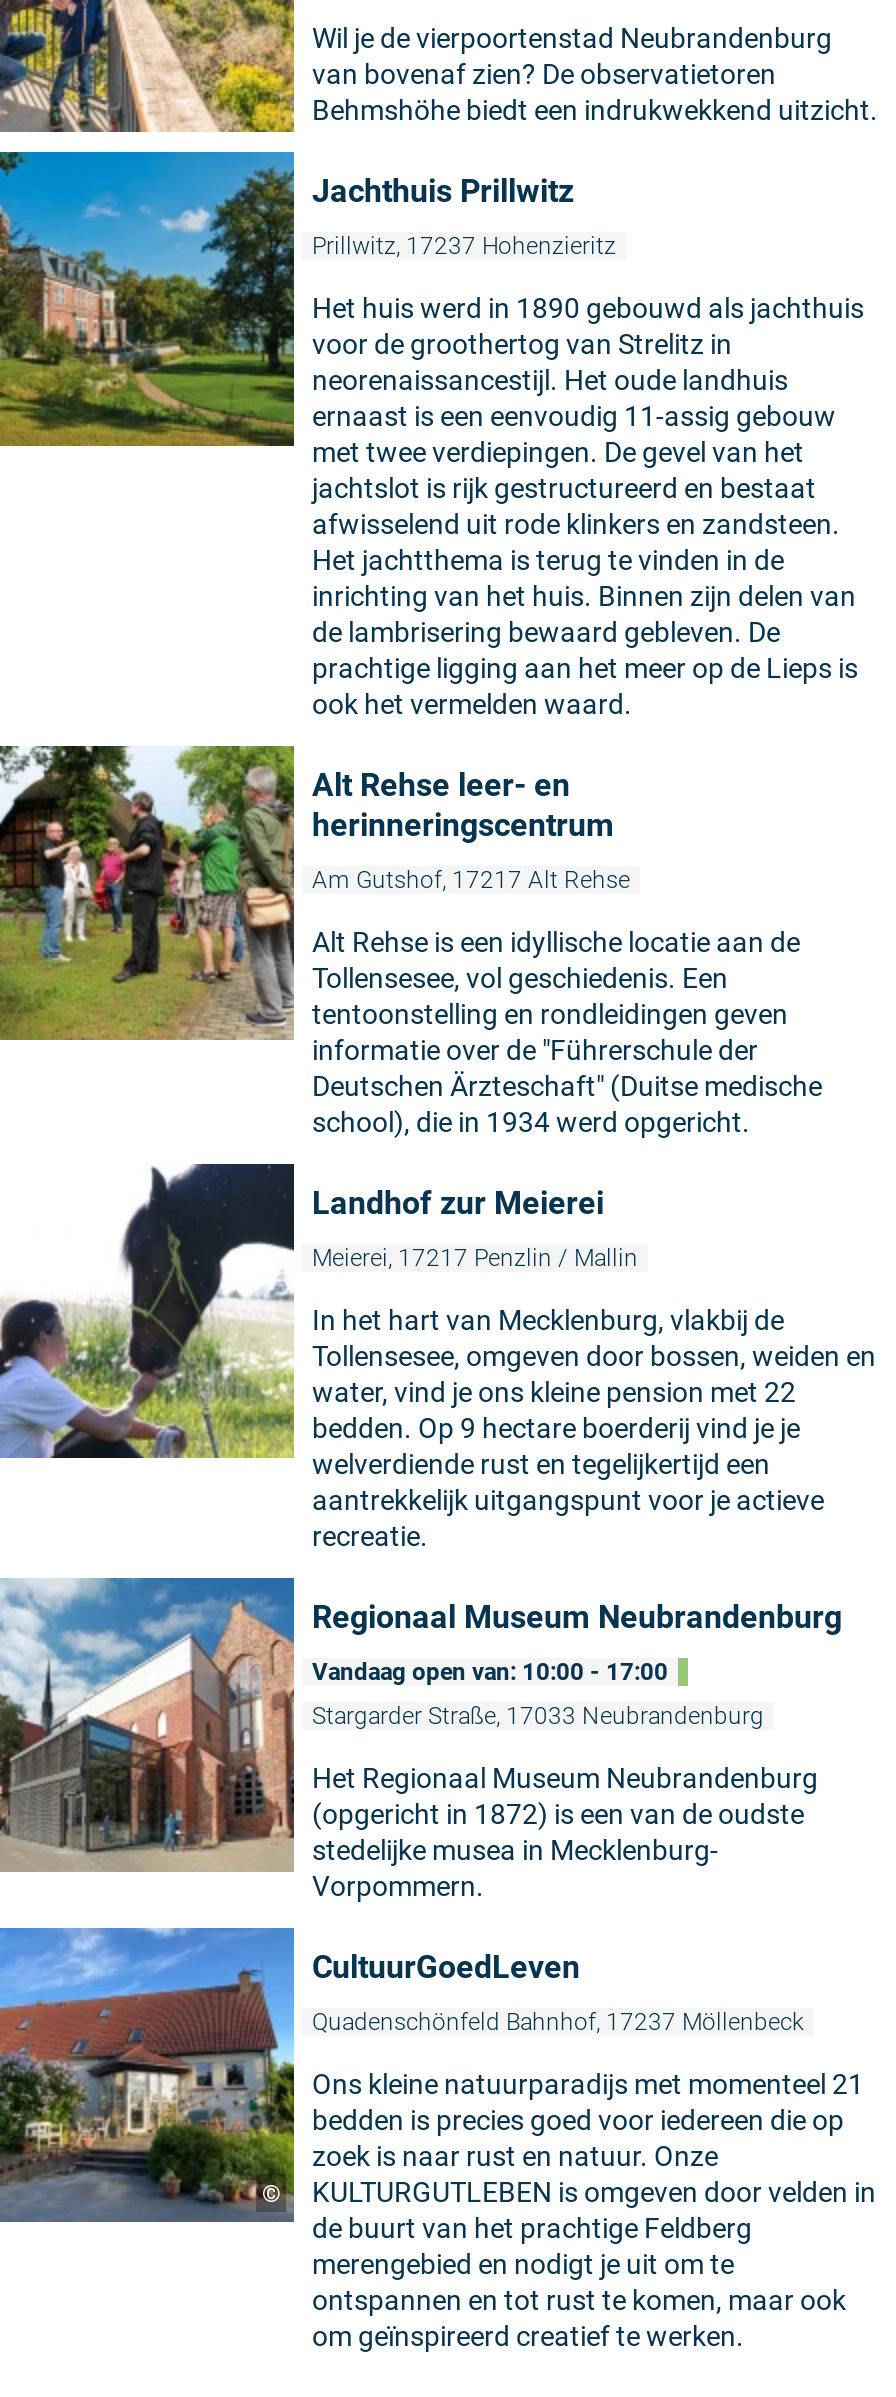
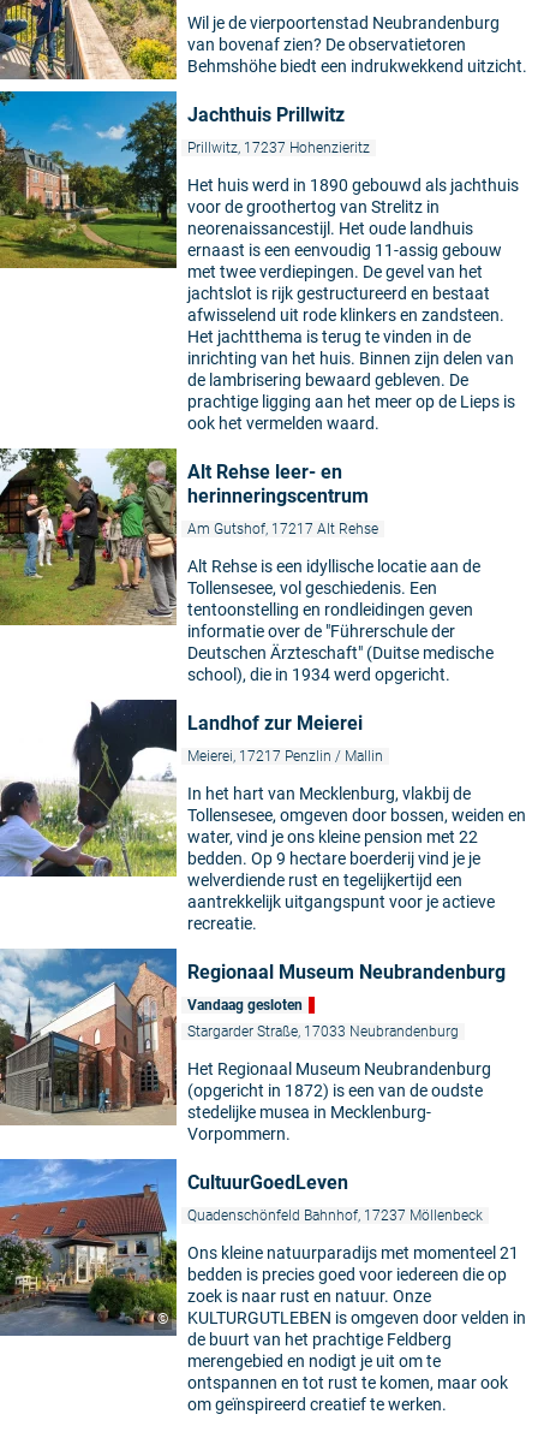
[312,1659,668,1687] Vandaag open van: 10:00 - 17:00 -> [187,997,303,1014] Vandaag gesloten

